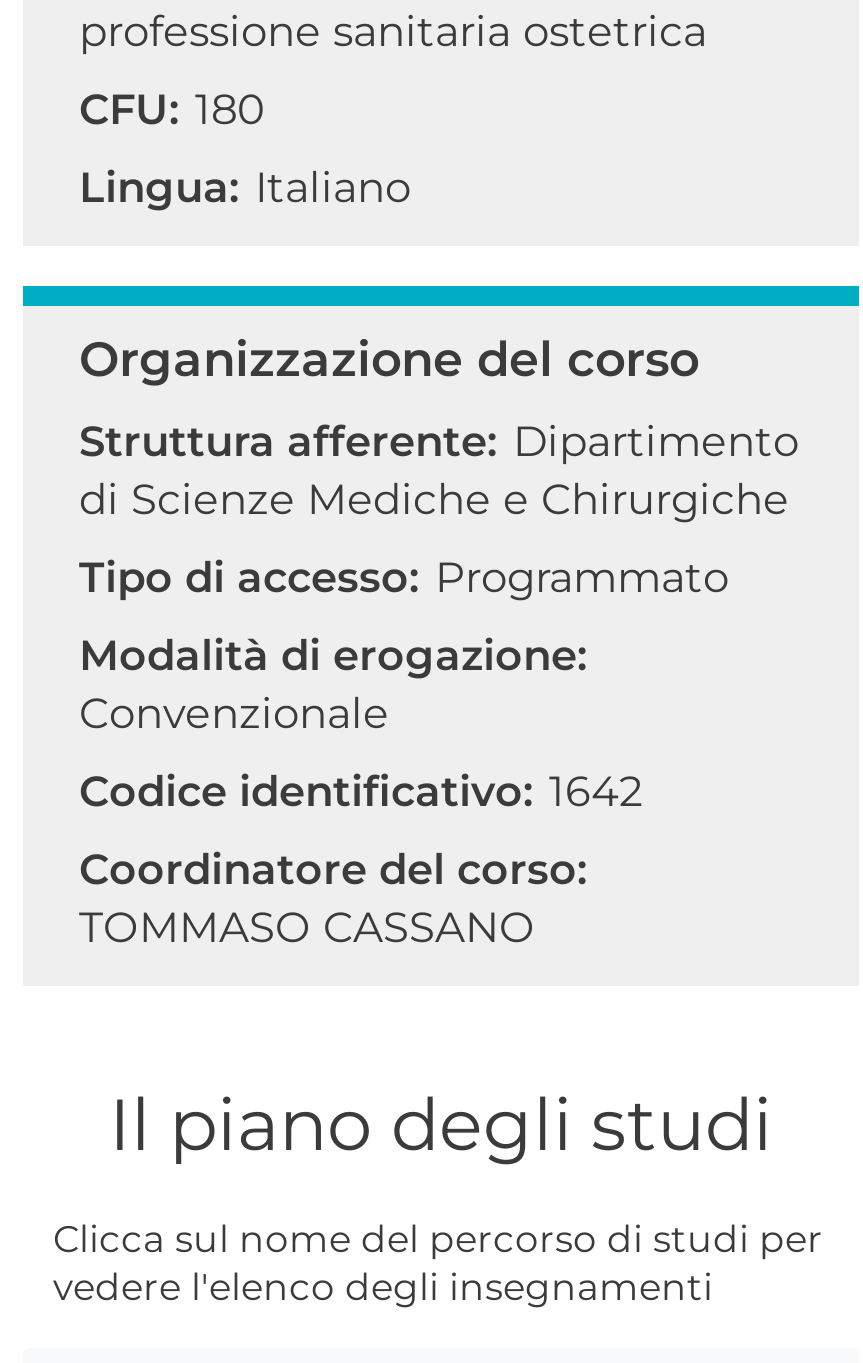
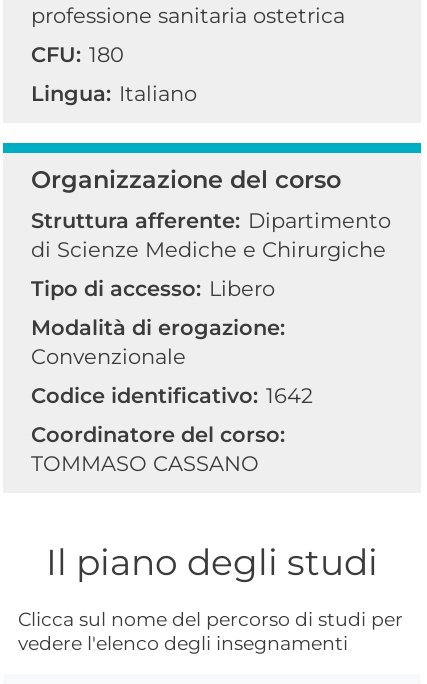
[105,552,729,602] Tipo di accesso: Programmato -> [44,276,275,301] Tipo di accesso: Libero

